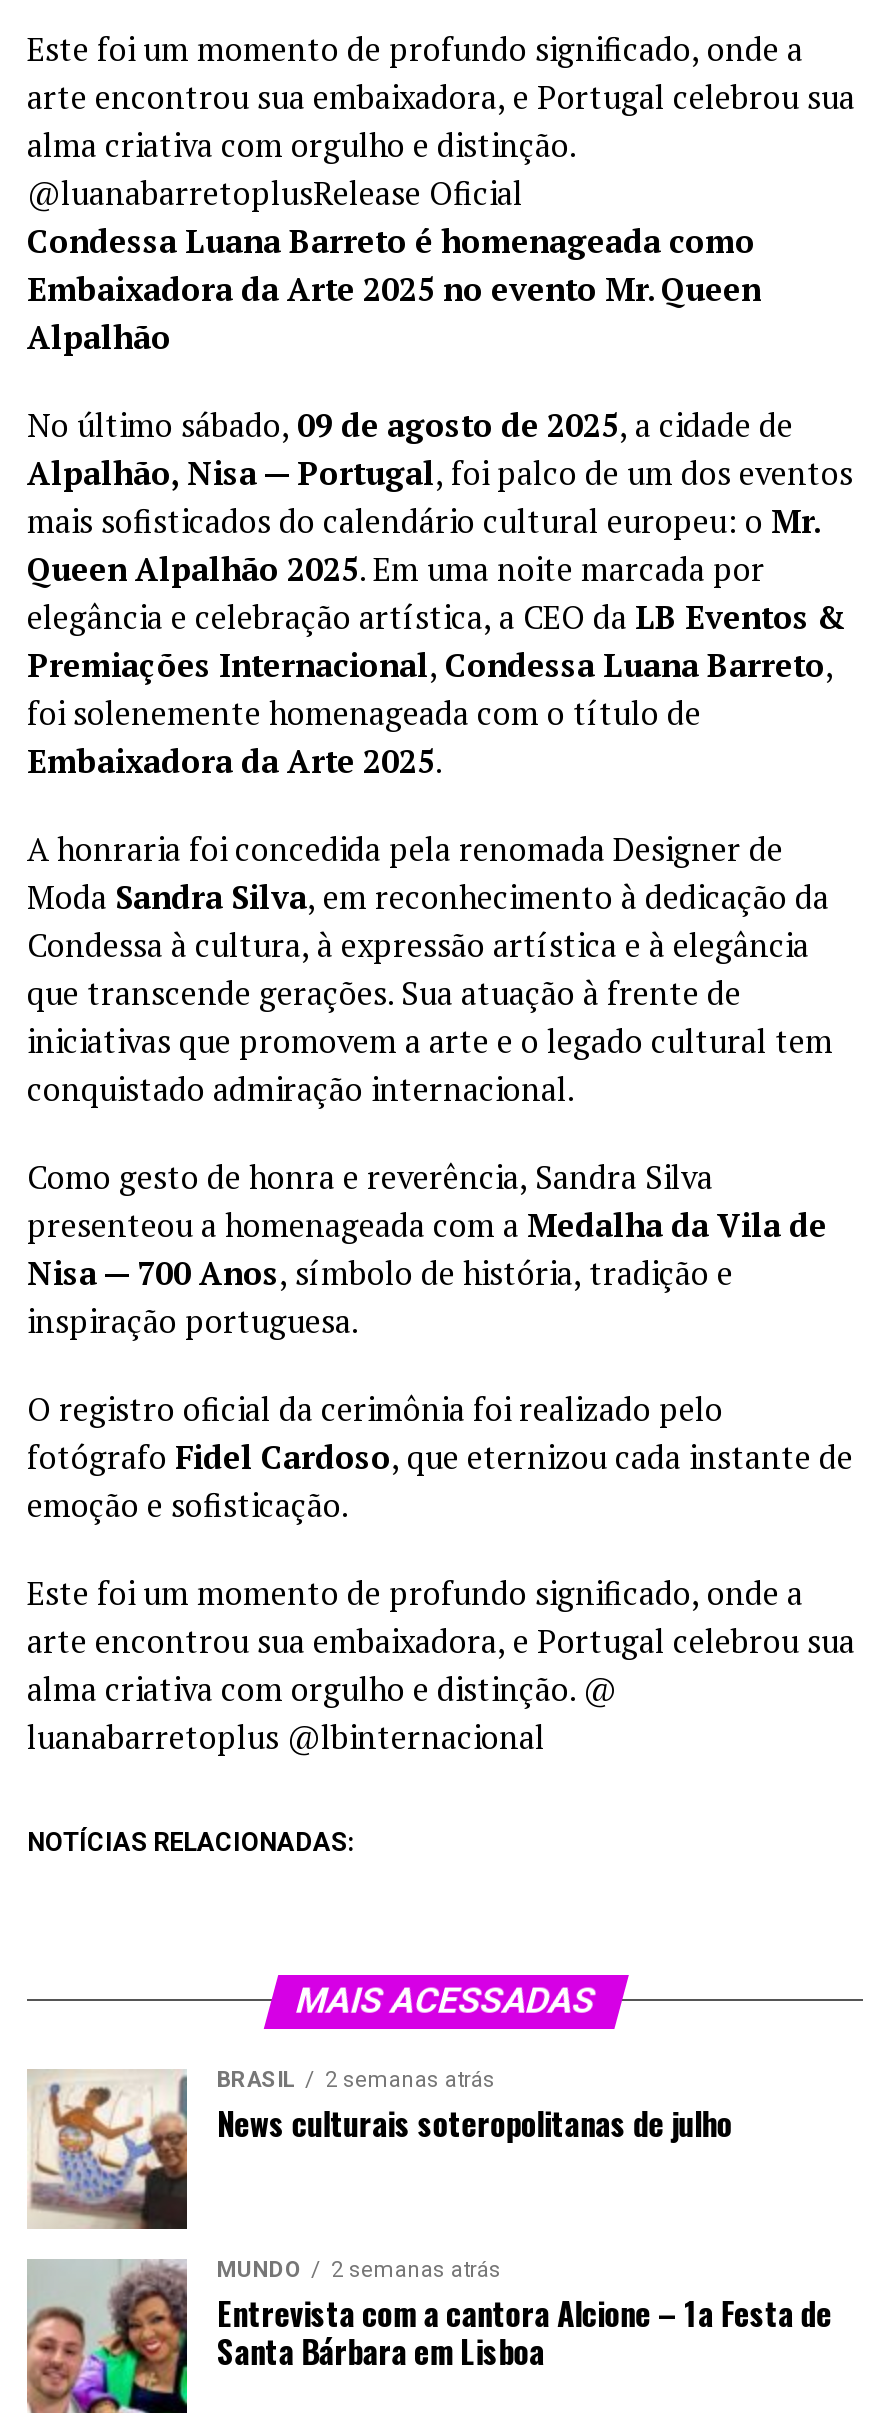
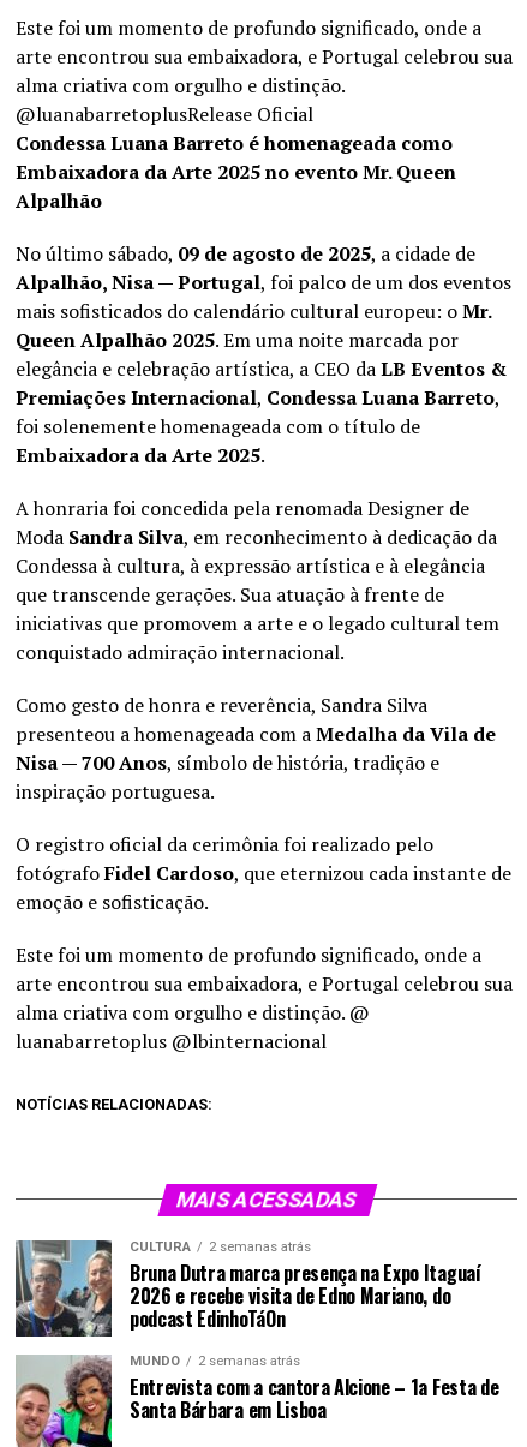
[27,2066,295,2231] [image] | BRASIL -> [14,1239,191,1338] [image] | CULTURA
[217,2098,732,2146] News culturais soteropolitanas de julho -> [130,1258,481,1332] Bruna Dutra marca presença na Expo Itaguaí | 2026 e recebe visita de Edno Mariano, do | podcast EdinhoTáOn

